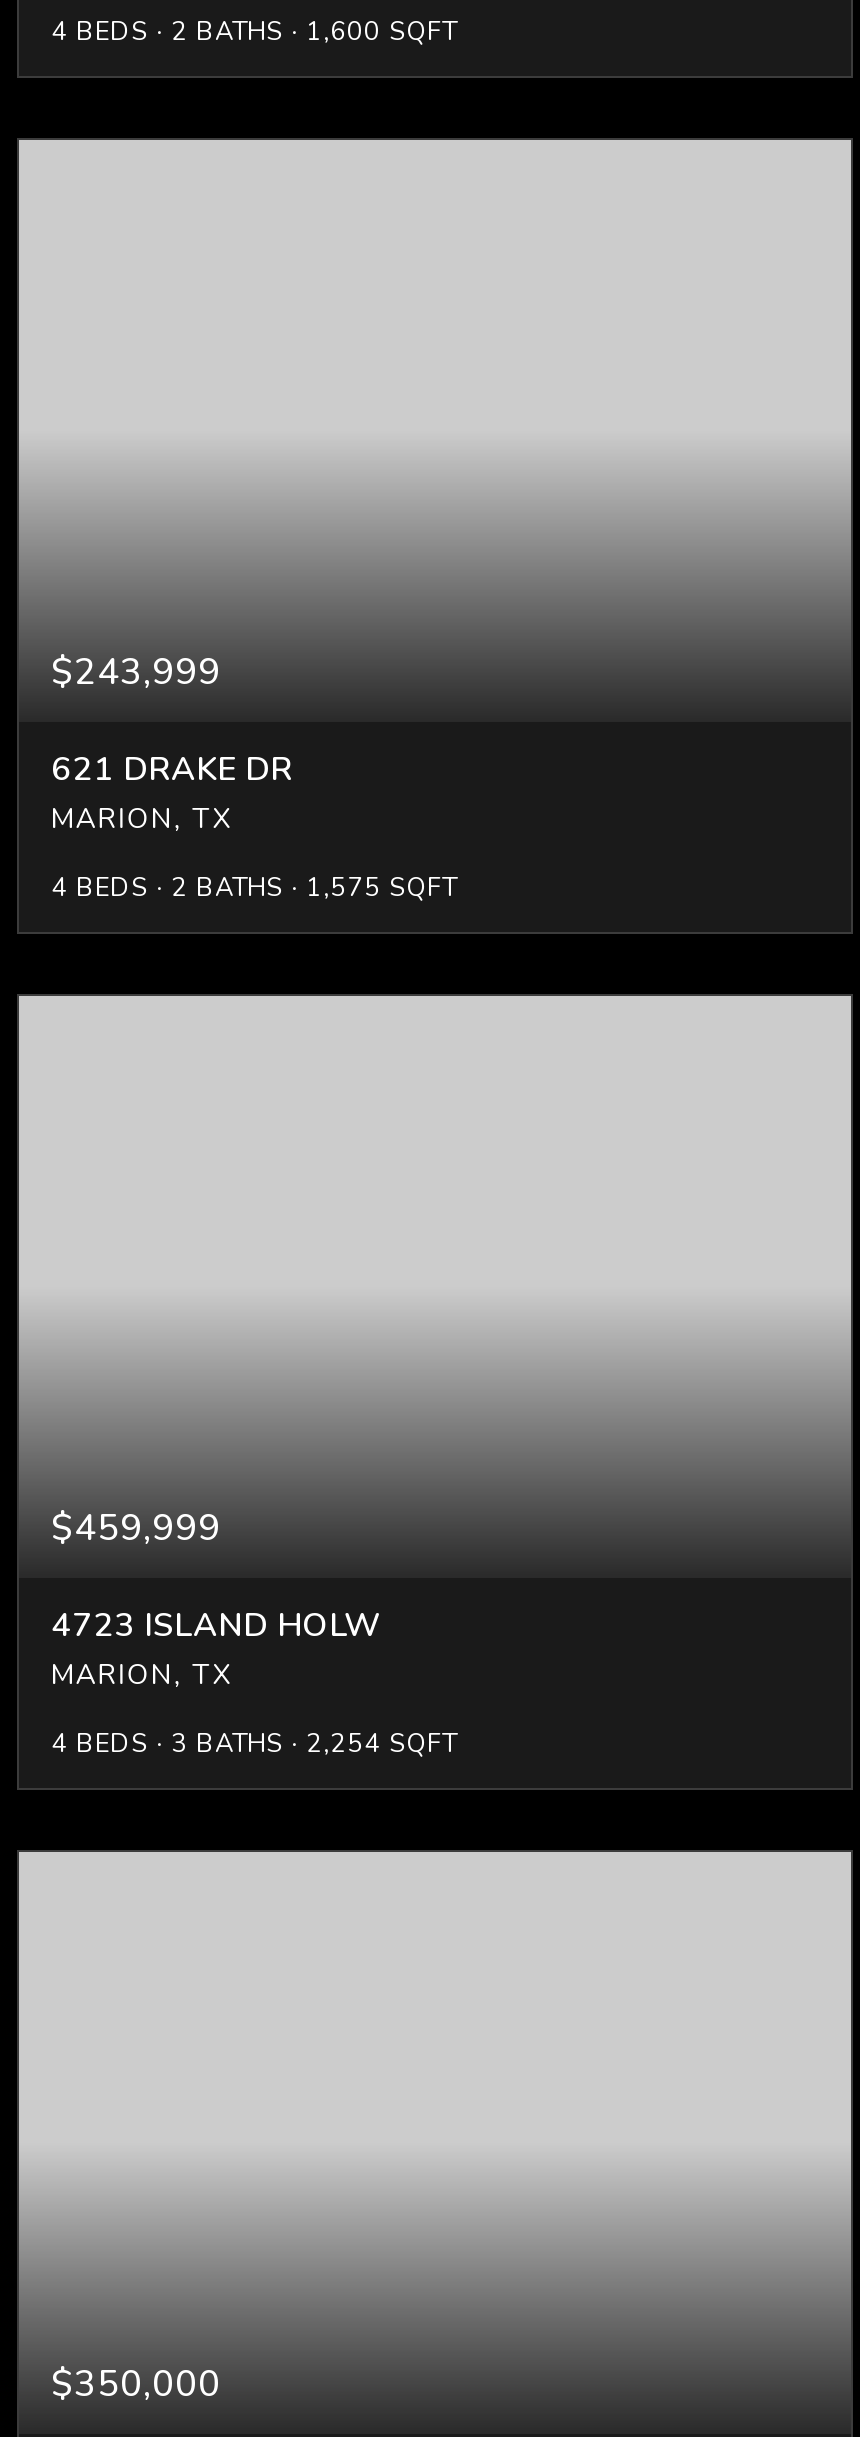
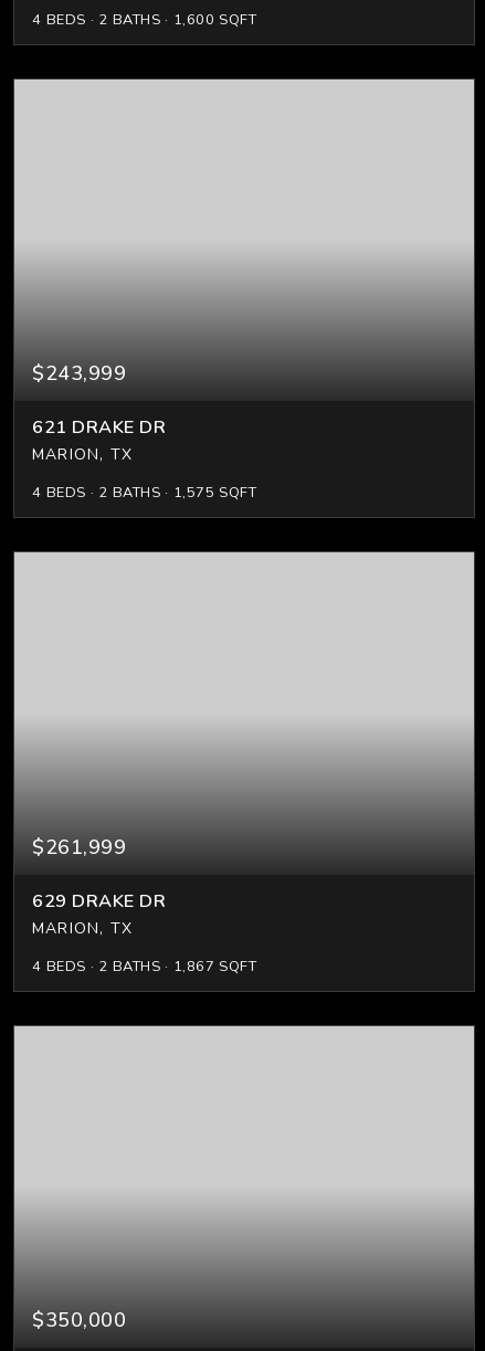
[51,1504,221,1552] $459,999 -> [32,833,126,860] $261,999
[51,1602,381,1648] 4723 ISLAND HOLW -> [32,888,166,913] 629 DRAKE DR
[171,1726,283,1762] 3 BATHS -> [98,956,160,976] 2 BATHS
[306,1726,457,1762] 2,254 SQFT -> [173,956,256,976] 1,867 SQFT

